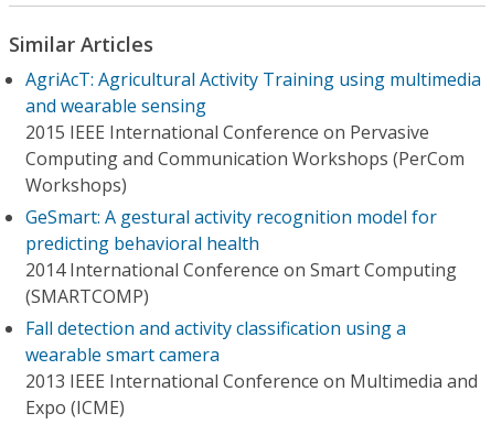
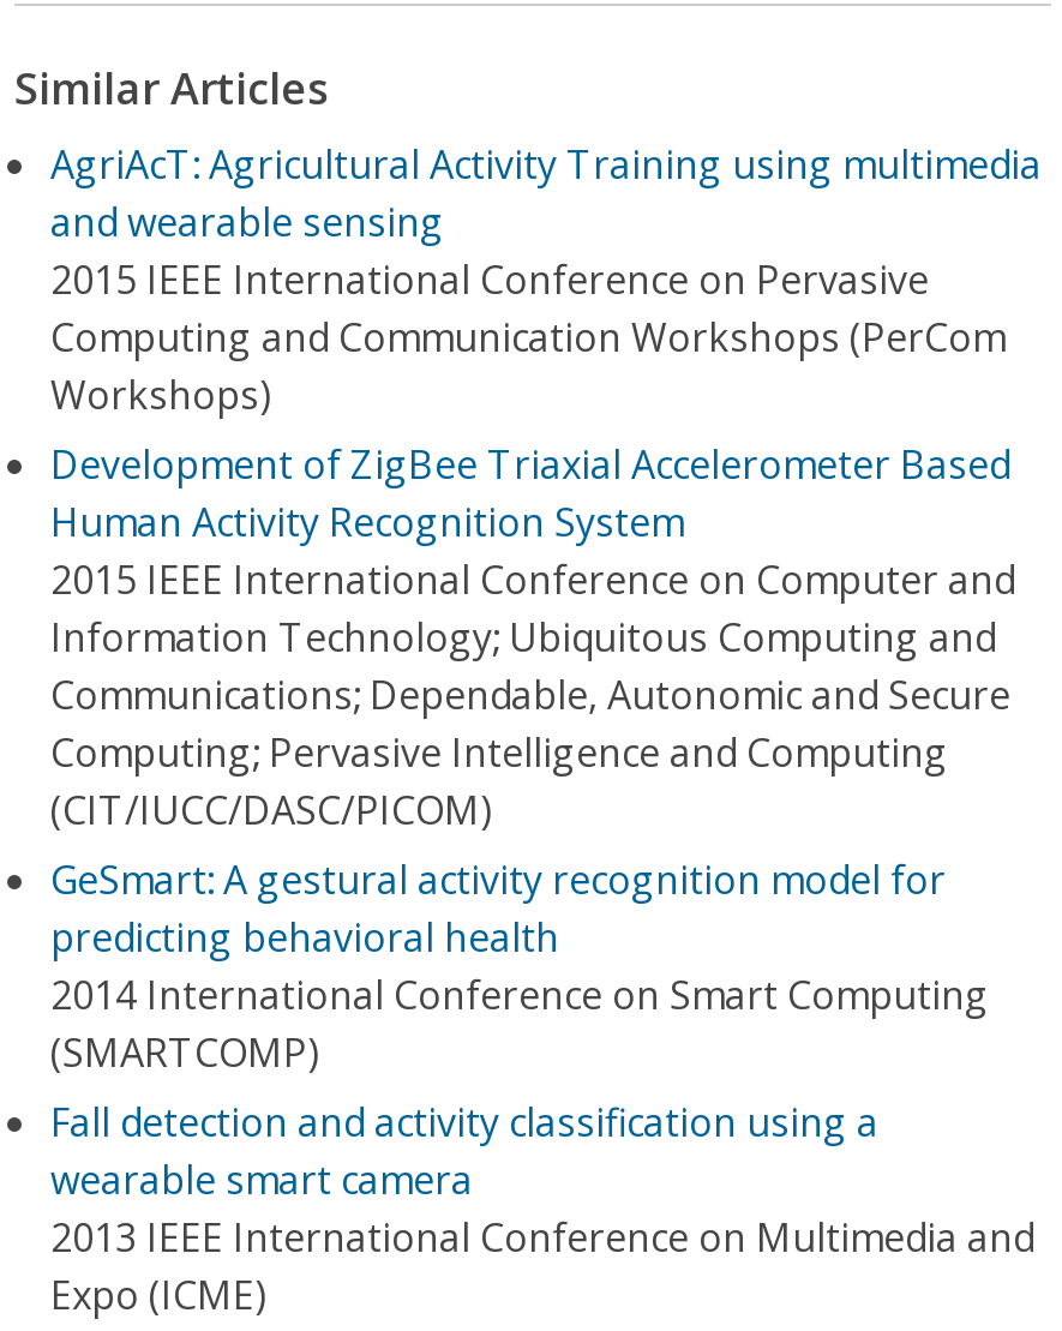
none -> [50,438,1015,837] Development of ZigBee Triaxial Accelerometer Based | Human Activity Recognition System | 2015 IEEE International Conference on Computer and | Information Technology; Ubiquitous Computing and | Communications; Dependable, Autonomic and Secure | Computing; Pervasive Intelligence and Computing | (CIT/IUCC/DASC/PICOM)

